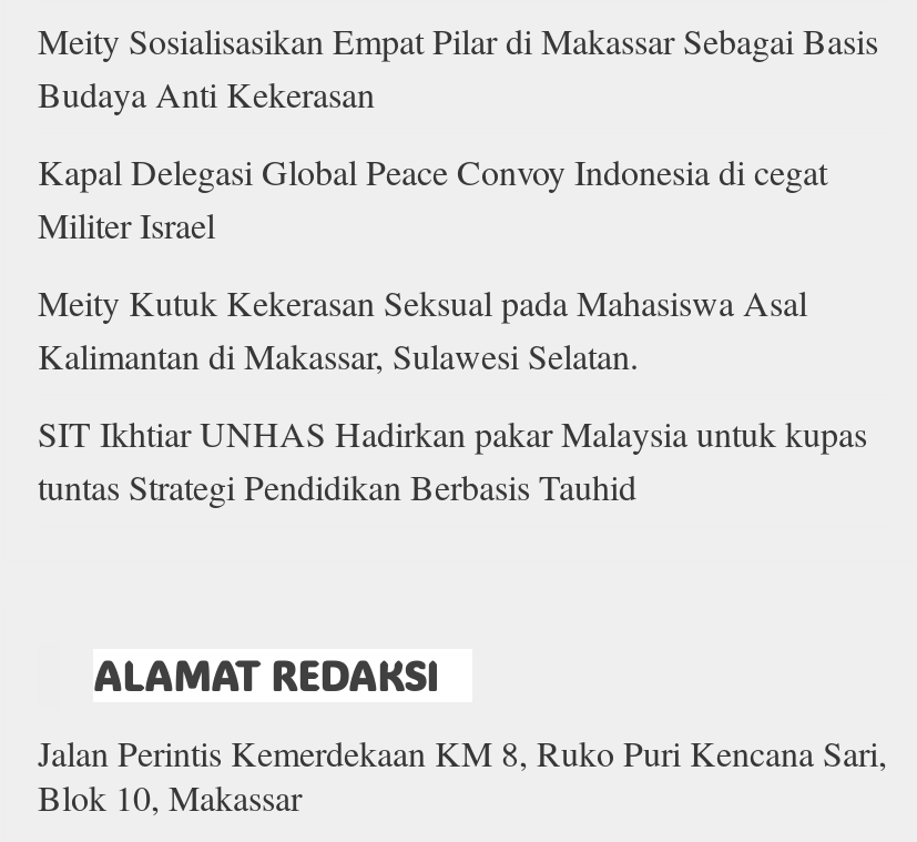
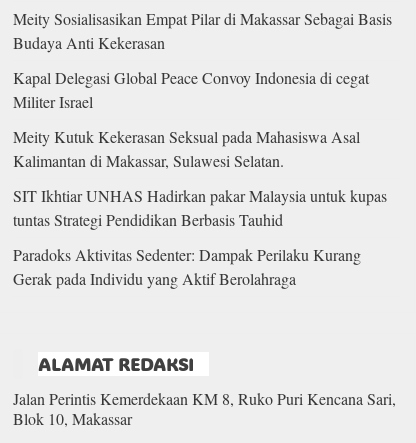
none -> [13,244,361,289] Paradoks Aktivitas Sedenter: Dampak Perilaku Kurang | Gerak pada Individu yang Aktif Berolahraga

